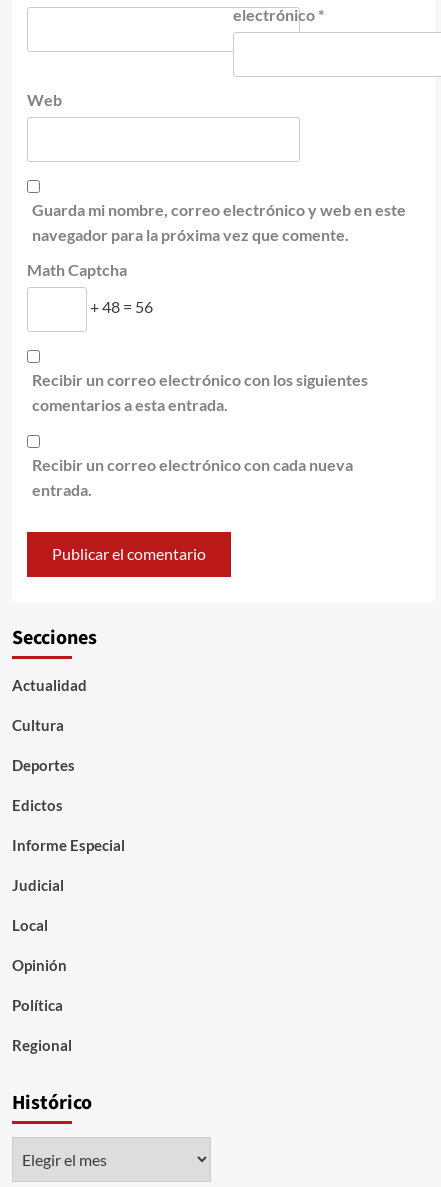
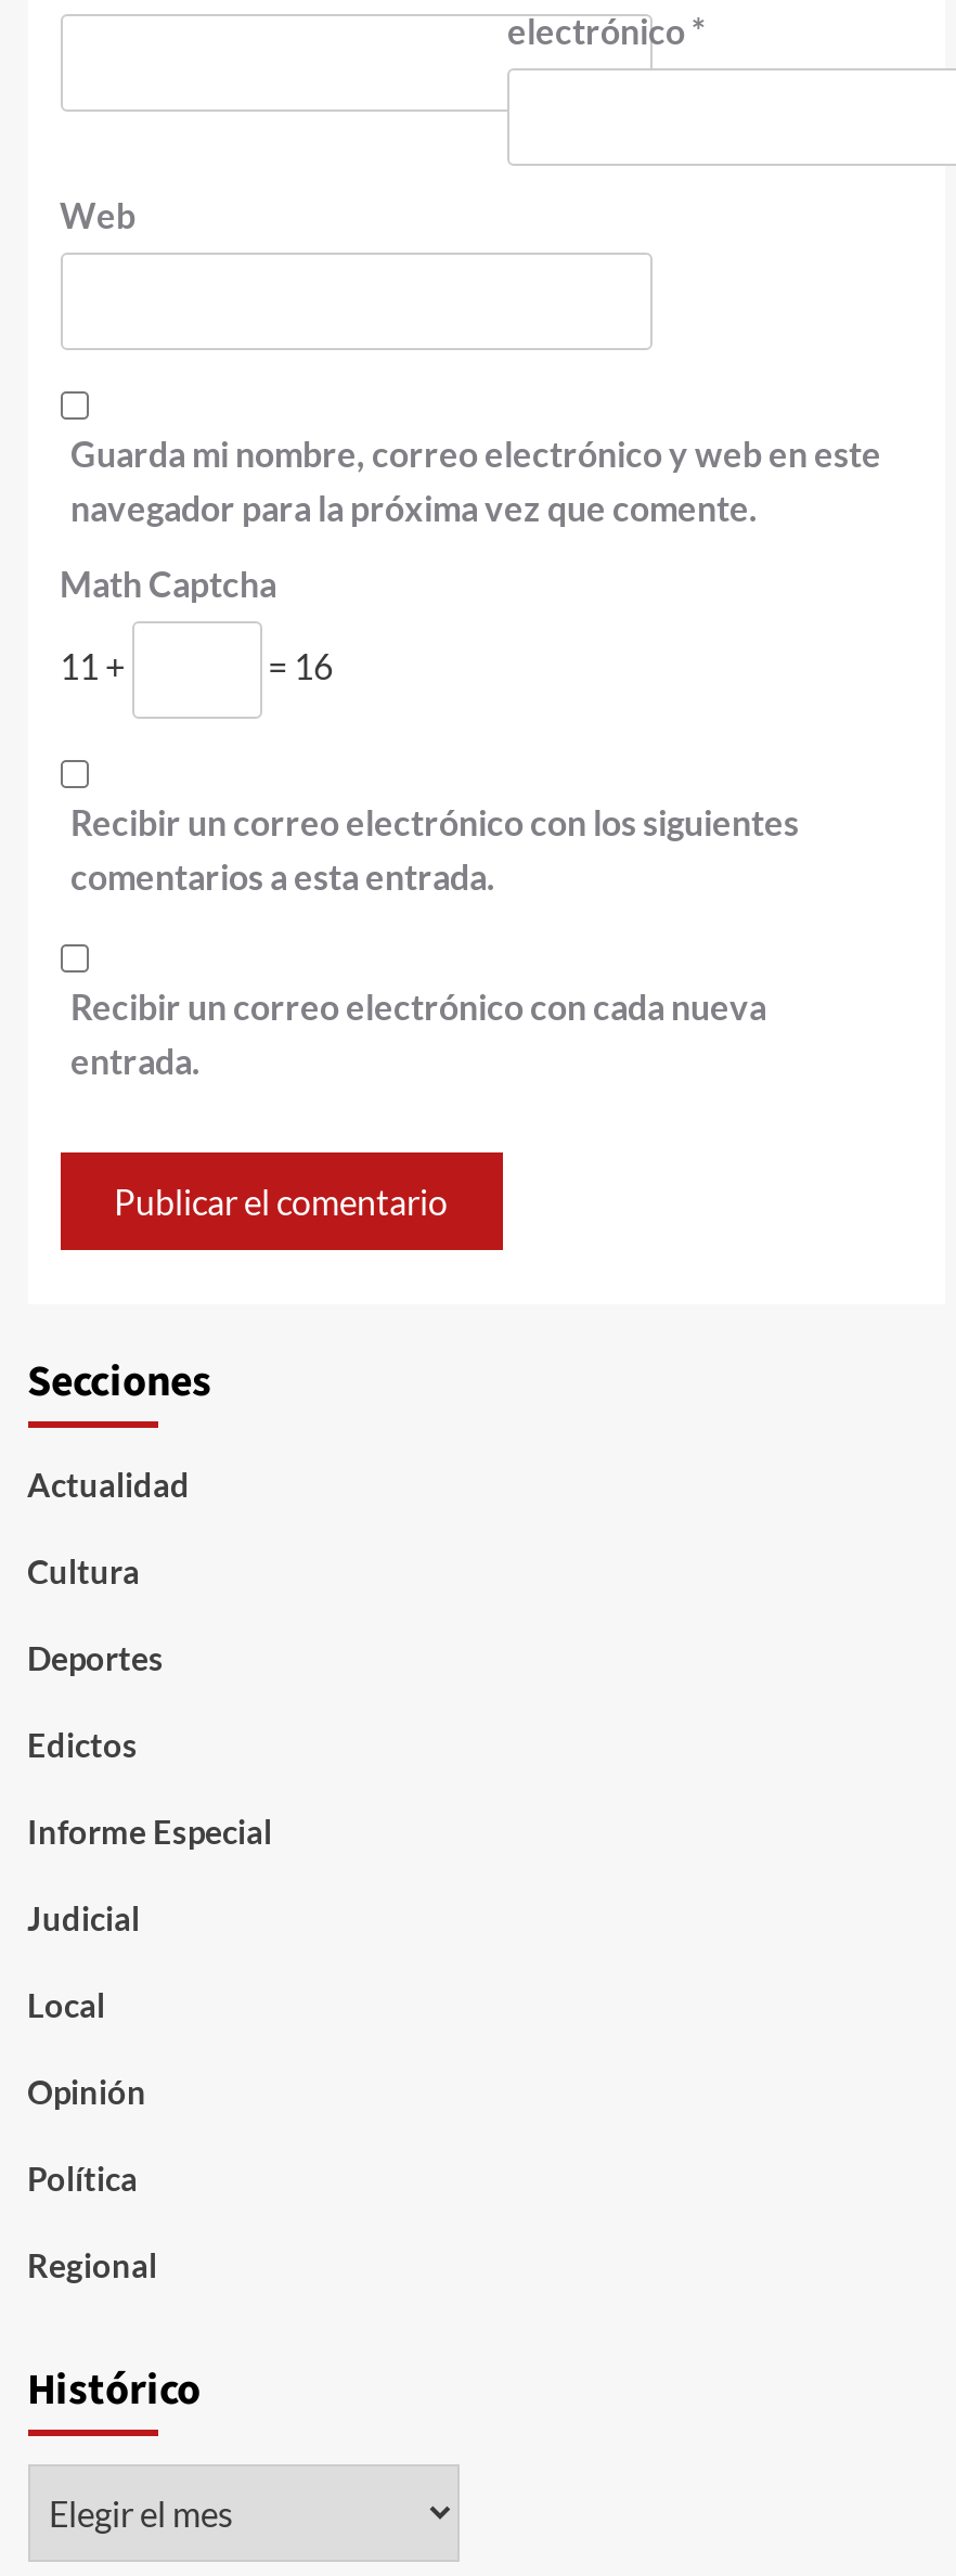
[86,297,152,316] + 48 = 56 -> [60,644,333,686] 11 + | = 16

